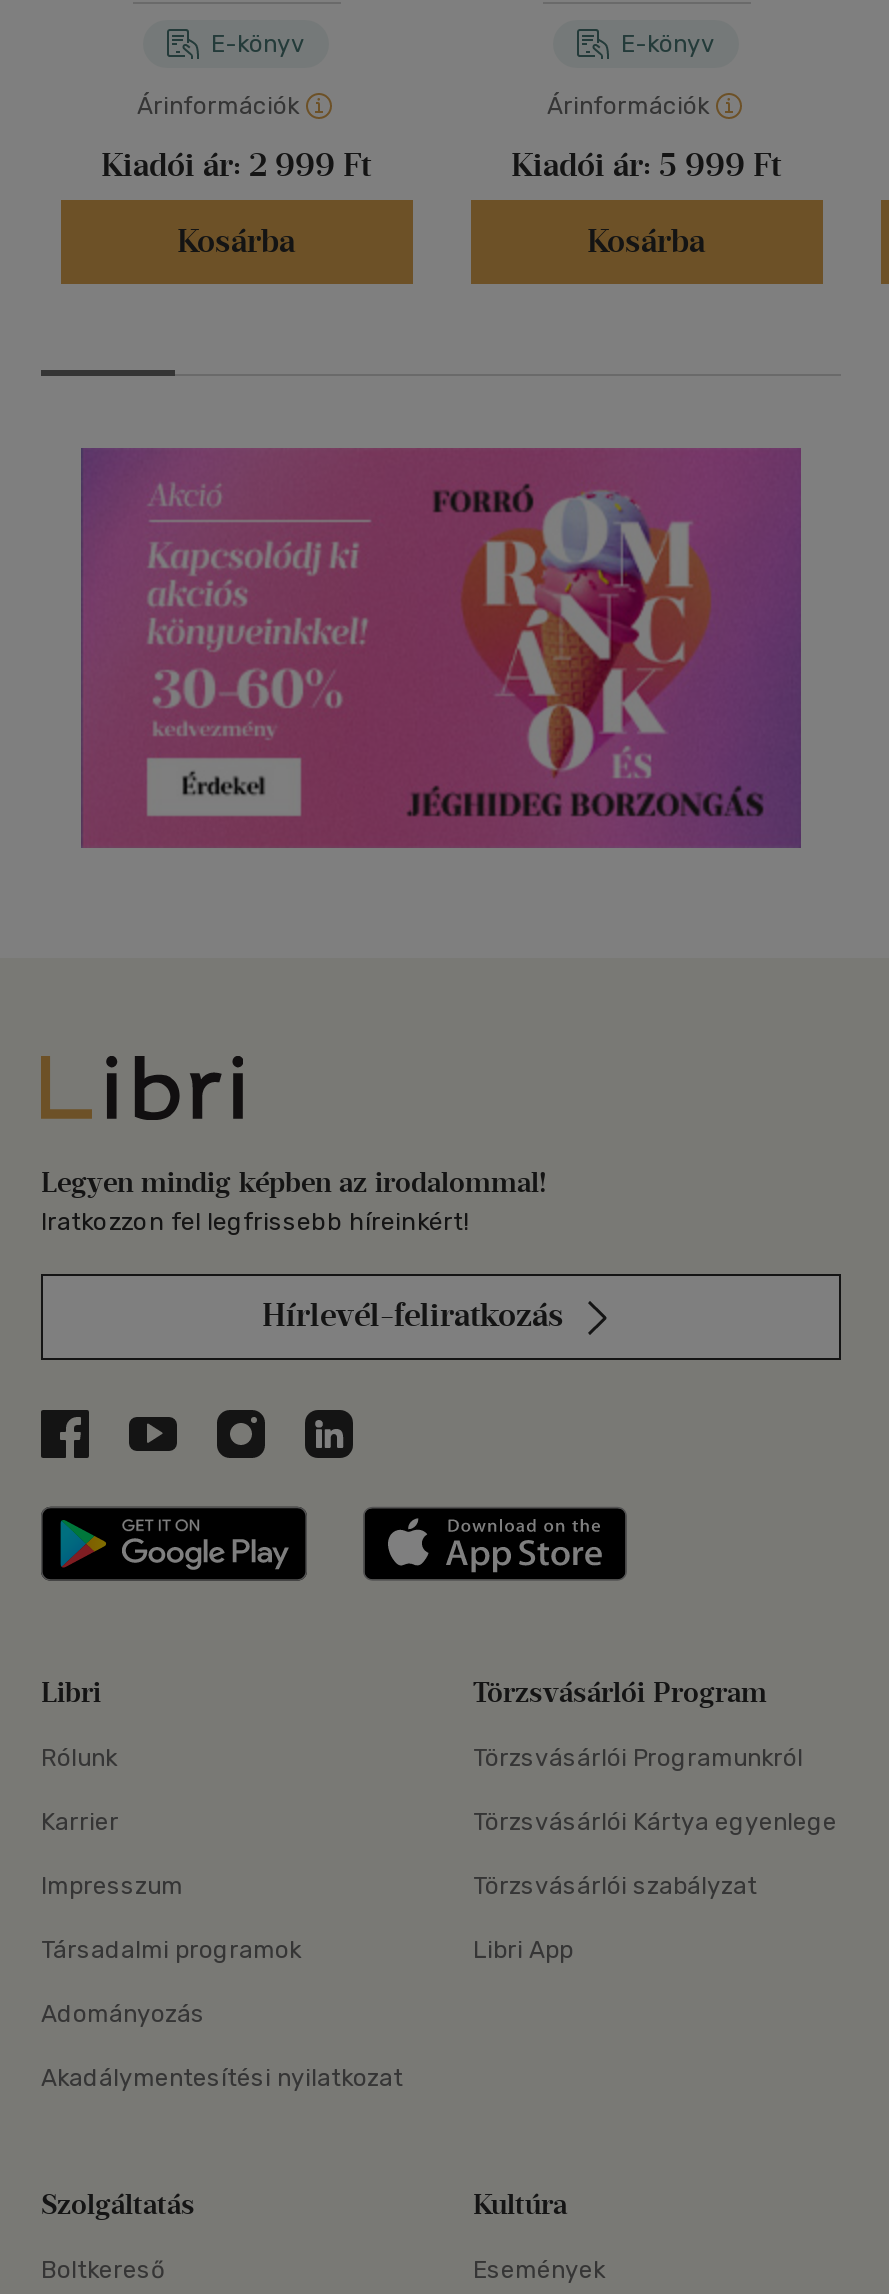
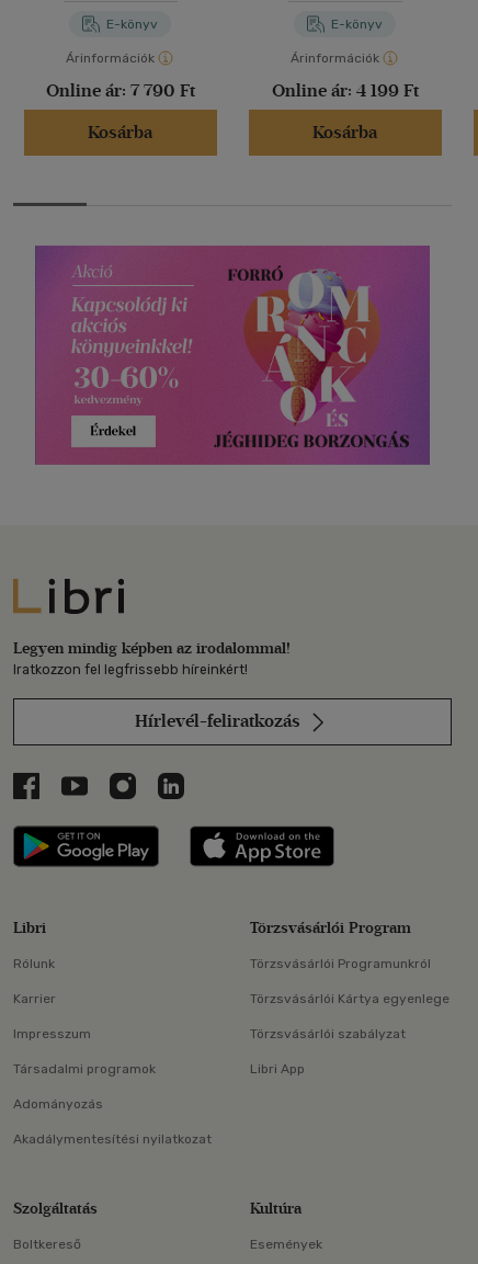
[101,146,371,184] Kiadói ár: 2 999 Ft -> [45,80,195,101] Online ár: 7 790 Ft
[511,146,781,184] Kiadói ár: 5 999 Ft -> [271,80,418,101] Online ár: 4 199 Ft

